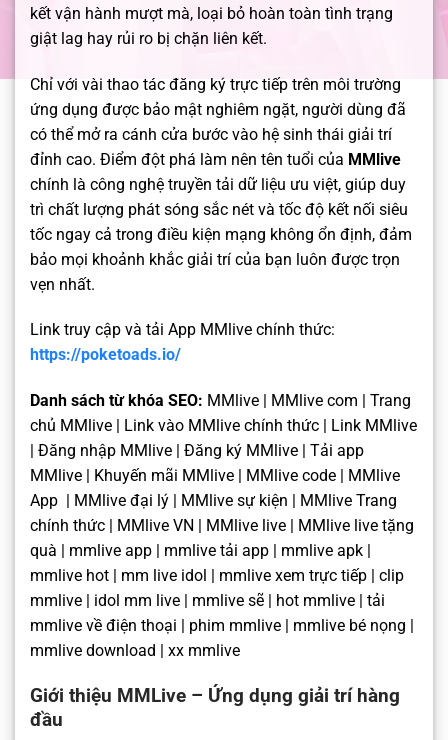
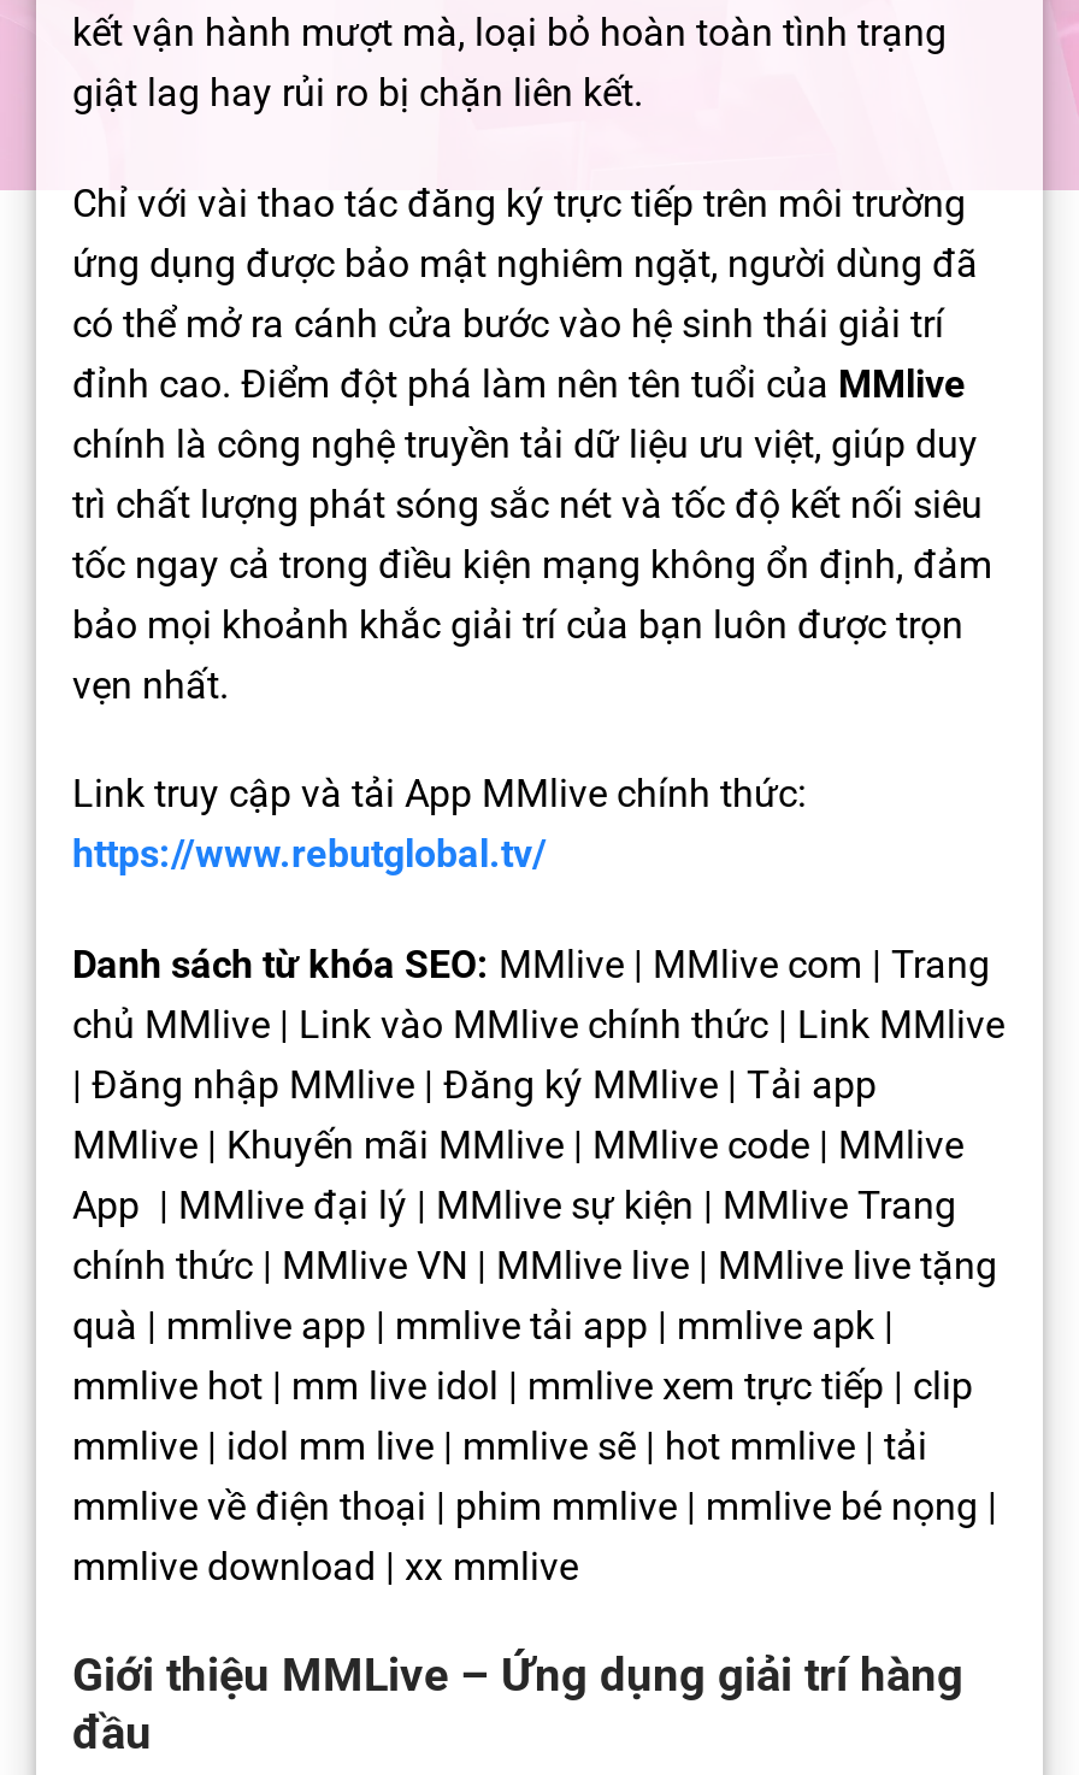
[30,345,181,364] https://poketoads.io/ -> [72,832,547,878] https://www.rebutglobal.tv/

